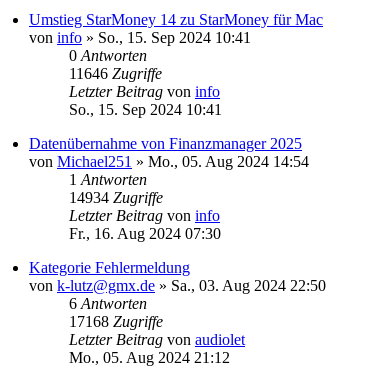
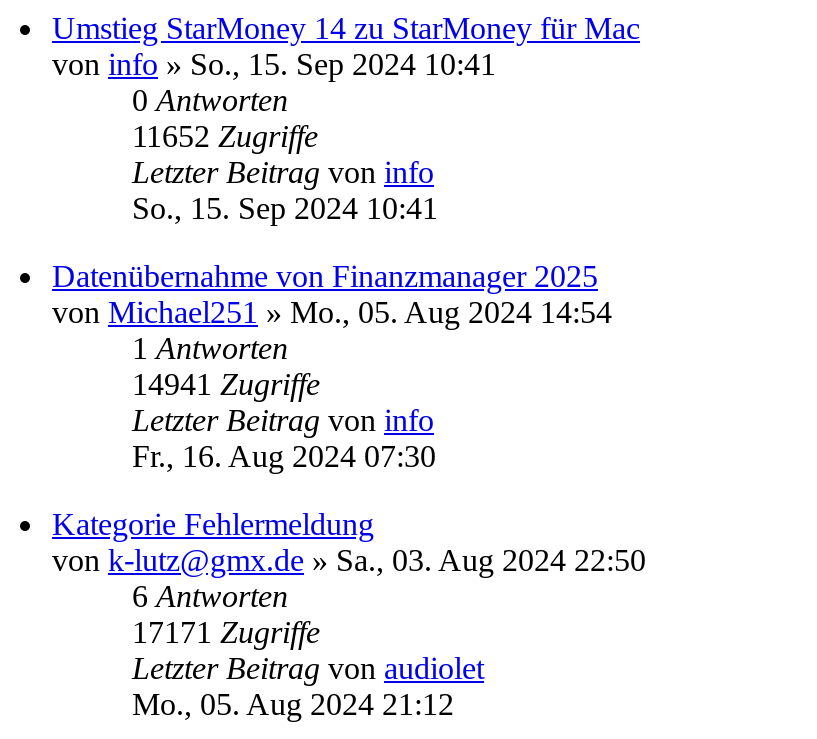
[69,65,162,82] 11646 Zugriffe -> [132,119,318,153] 11652 Zugriffe
[69,189,163,206] 14934 Zugriffe -> [132,367,320,401] 14941 Zugriffe
[69,313,163,330] 17168 Zugriffe -> [132,615,320,649] 17171 Zugriffe

